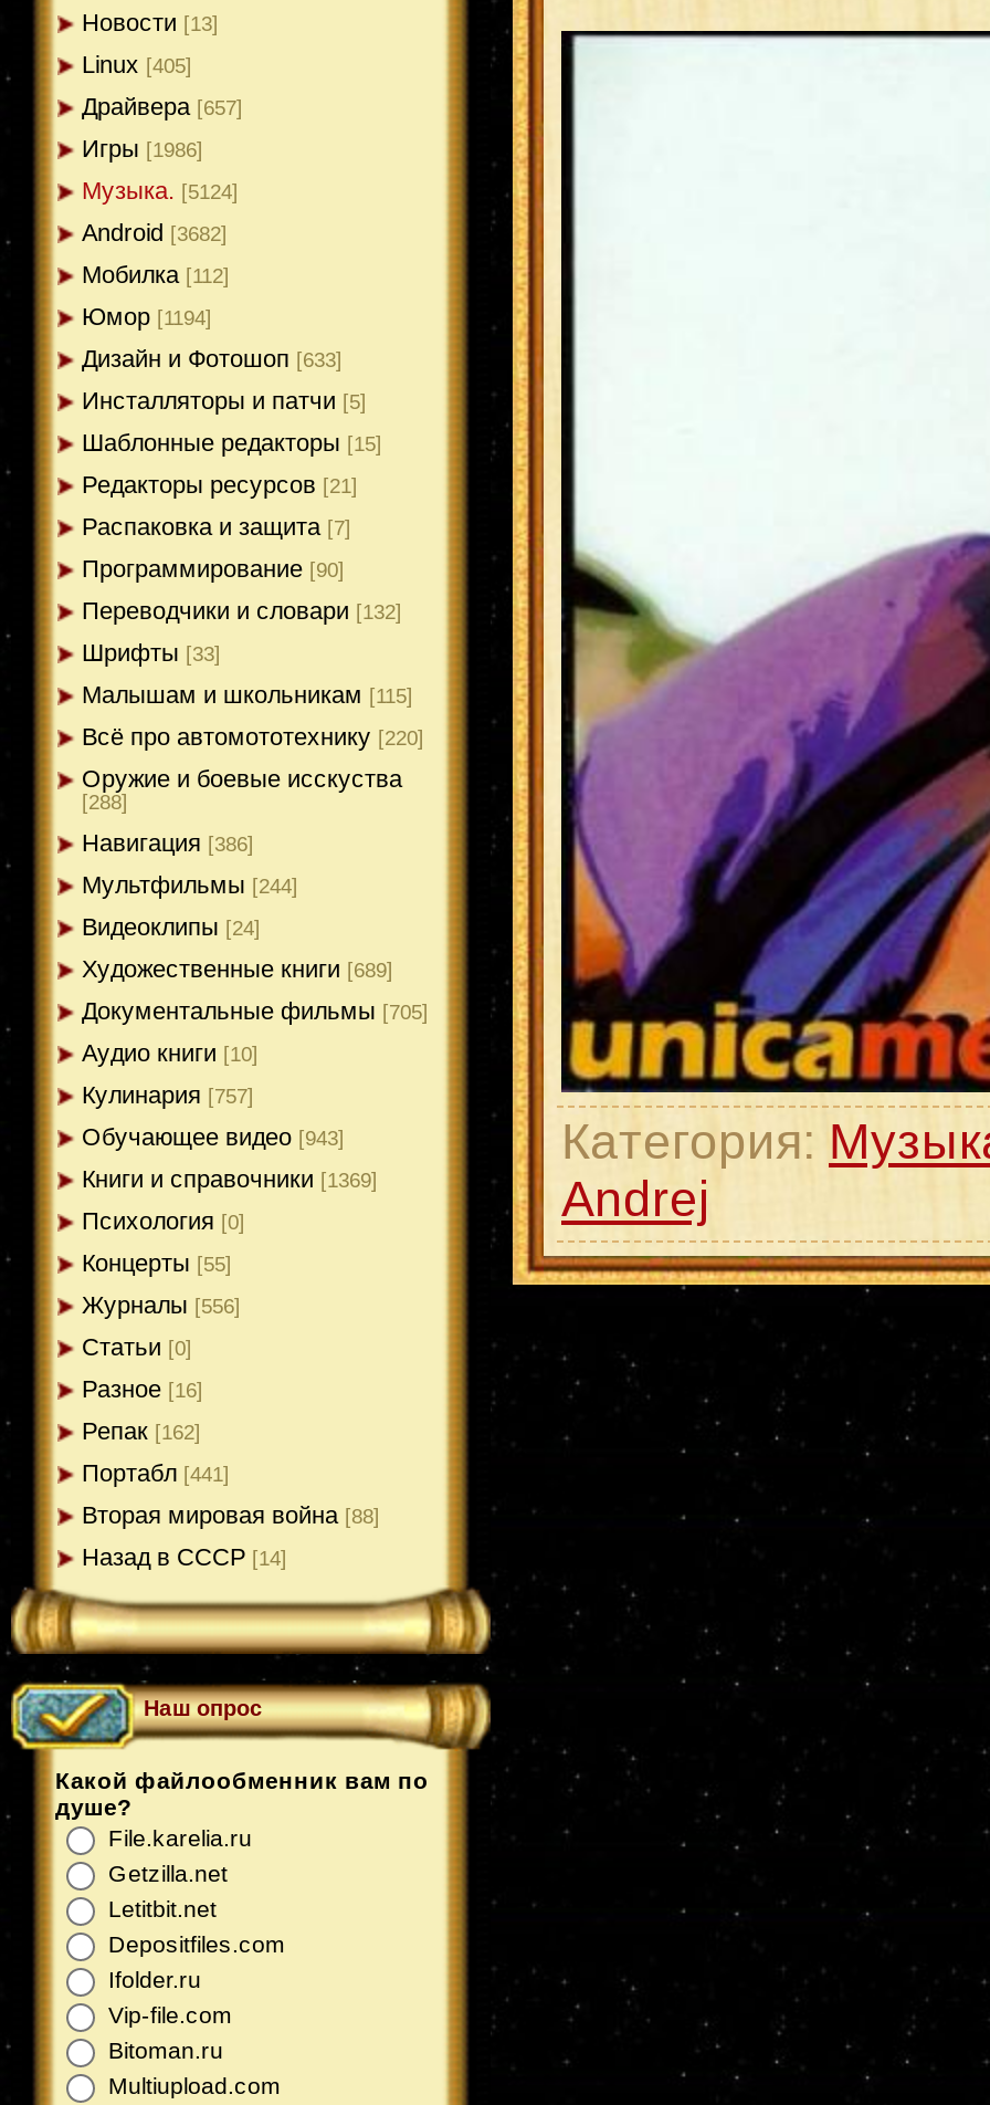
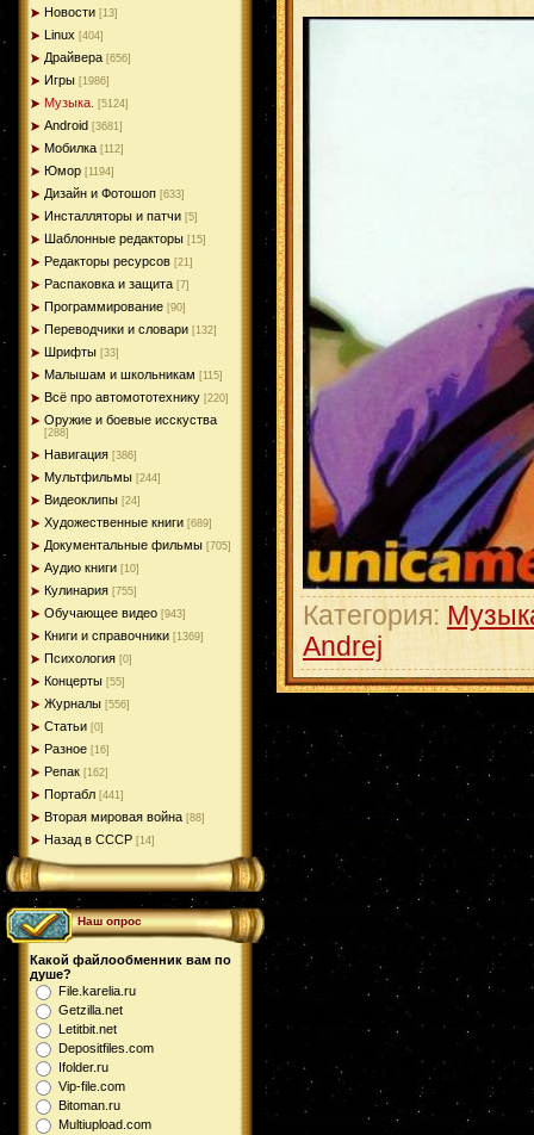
[82,51,192,77] Linux [405] -> [44,27,104,42] Linux [404]
[82,93,243,119] Драйвера [657] -> [44,50,131,64] Драйвера [656]
[82,219,228,245] Android [3682] -> [44,118,123,132] Android [3681]
[82,1081,254,1108] Кулинария [757] -> [44,583,137,597] Кулинария [755]

